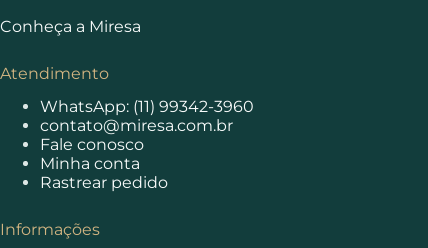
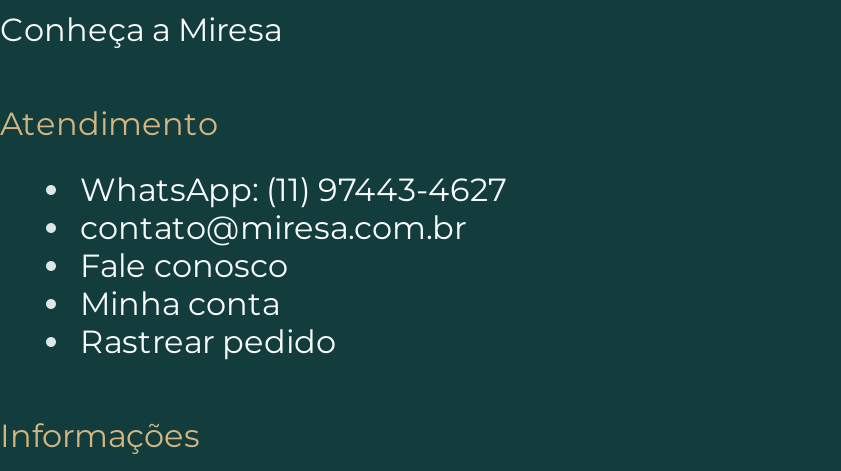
[40,97,254,116] WhatsApp: (11) 99342-3960 -> [80,172,506,210] WhatsApp: (11) 97443-4627

